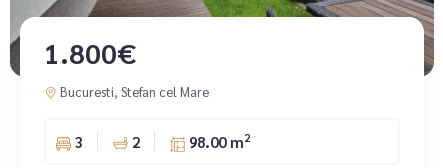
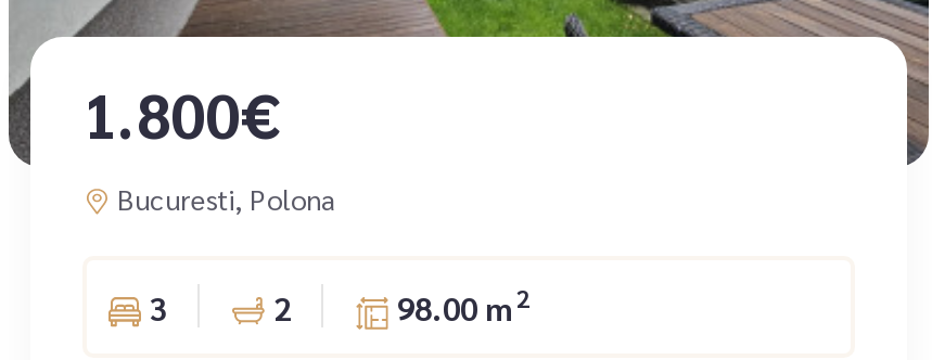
[57,83,209,100] Bucuresti, Stefan cel Mare -> [111,180,336,217] Bucuresti, Polona

